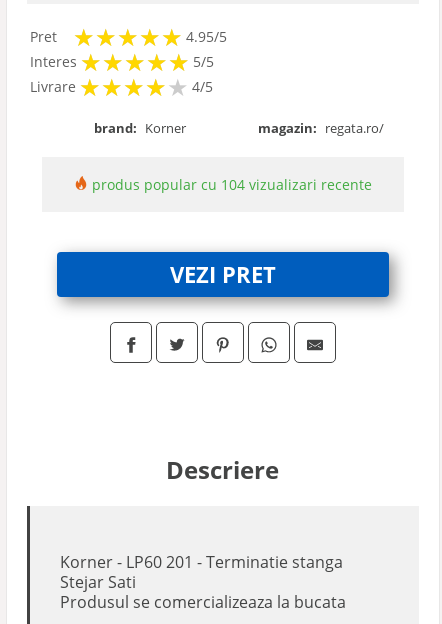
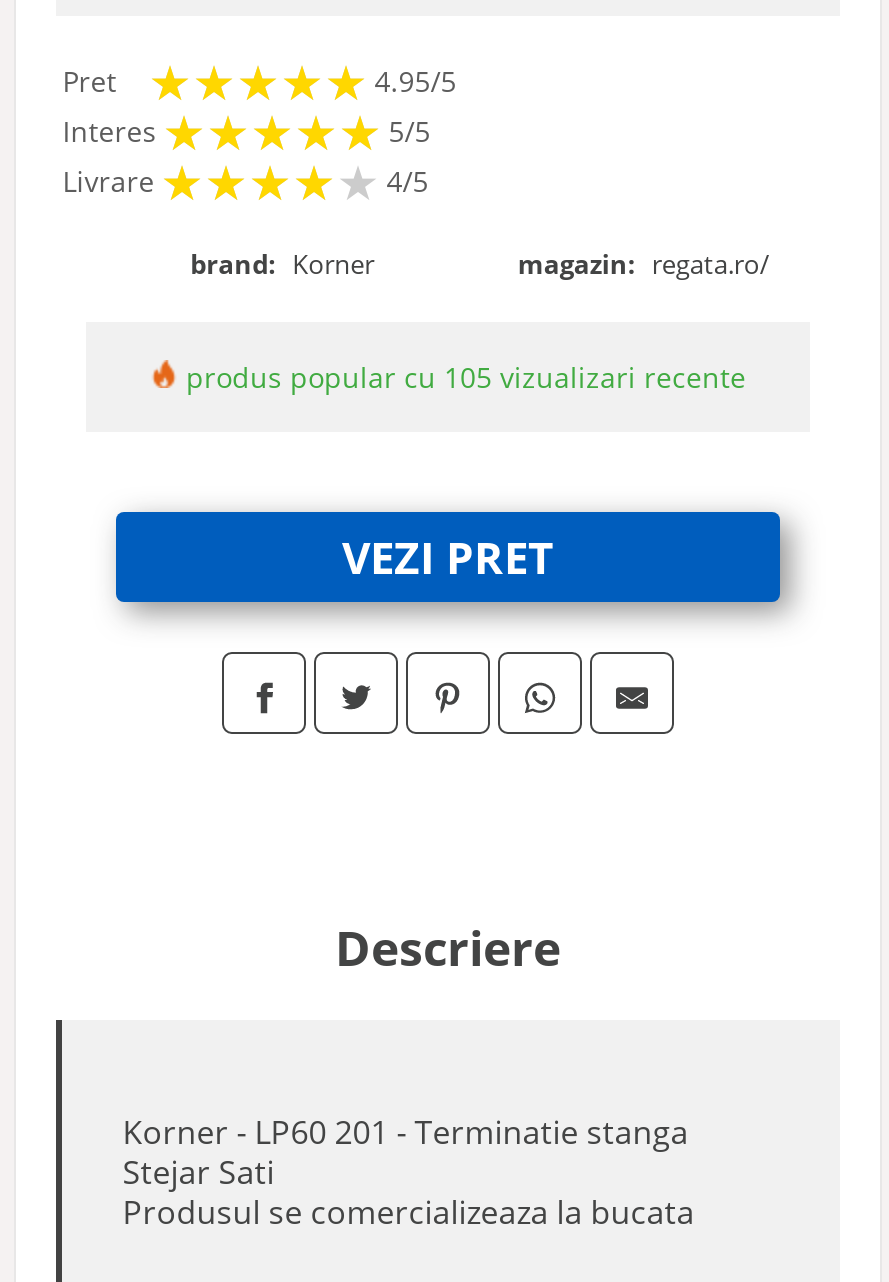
[88,175,372,194] produs popular cu 104 vizualizari recente -> [178,358,746,396] produs popular cu 105 vizualizari recente

